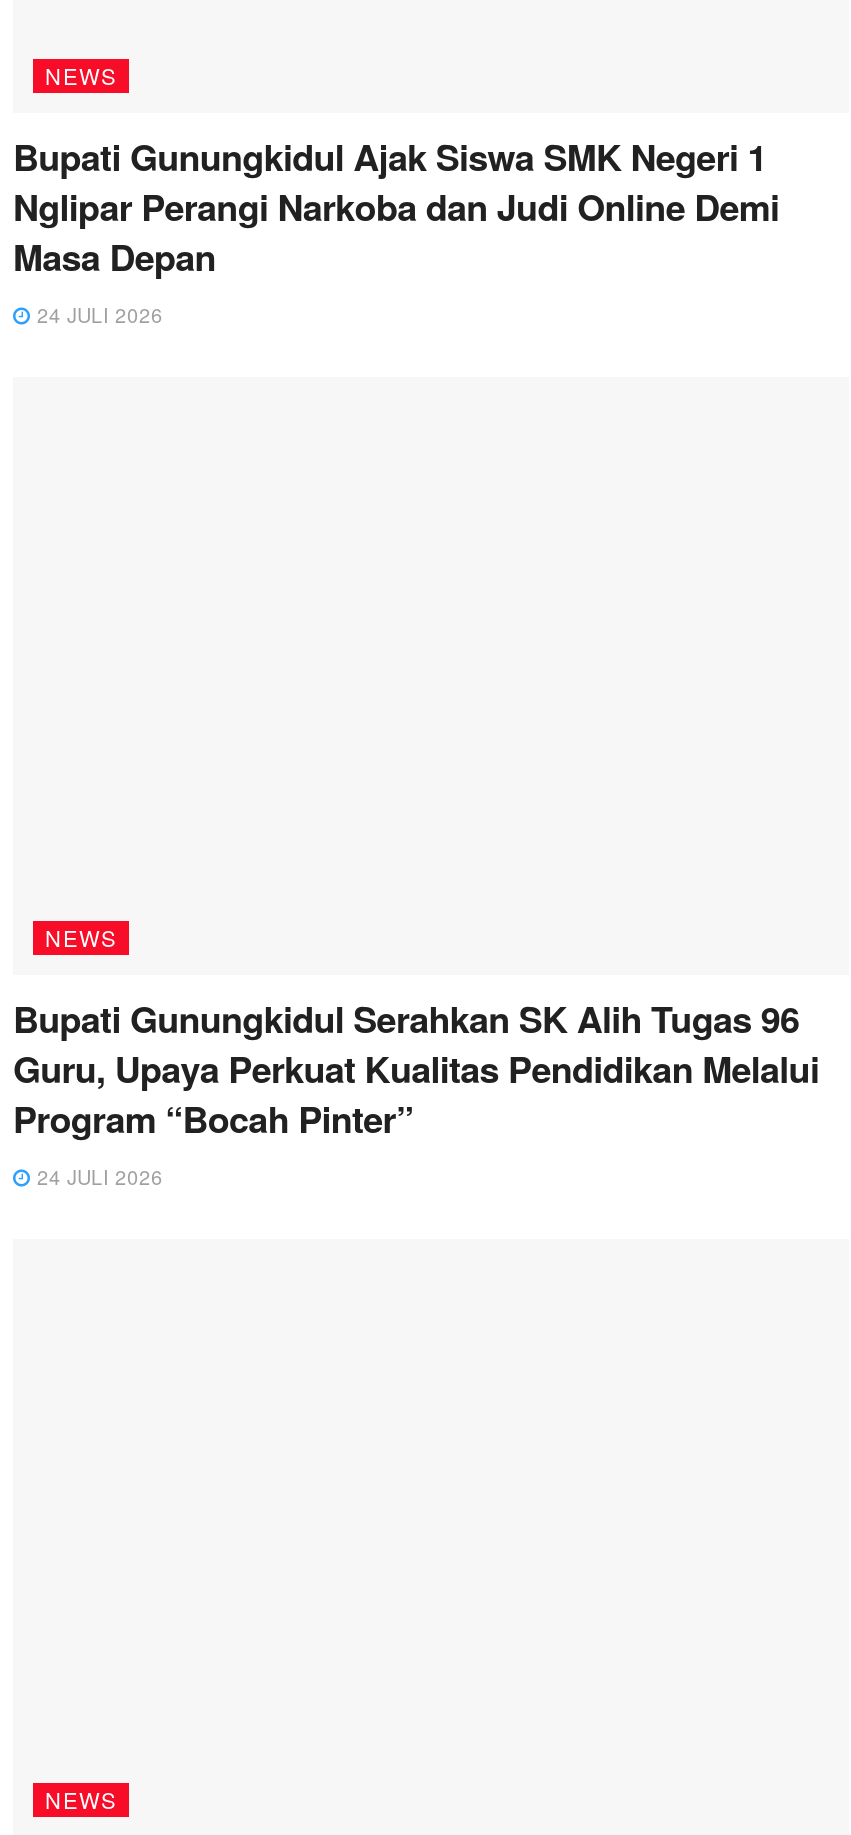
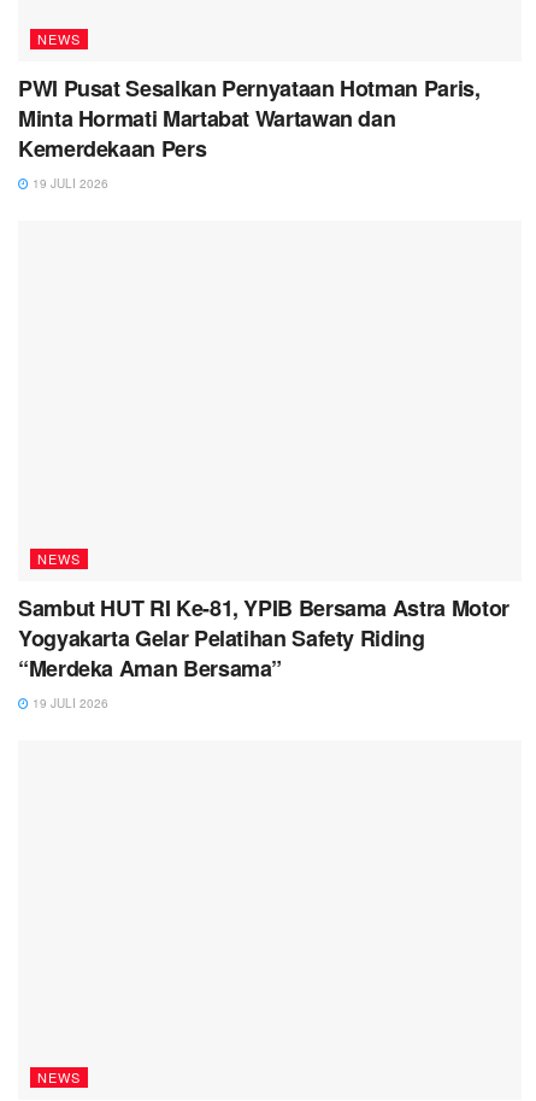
[13,130,779,328] Bupati Gunungkidul Ajak Siswa SMK Negeri 1 | Nglipar Perangi Narkoba dan Judi Online Demi | Masa Depan | 24 JULI 2026 -> [18,72,480,191] PWI Pusat Sesalkan Pernyataan Hotman Paris, | Minta Hormati Martabat Wartawan dan | Kemerdekaan Pers | 19 JULI 2026
[13,992,819,1190] Bupati Gunungkidul Serahkan SK Alih Tugas 96 | Guru, Upaya Perkuat Kualitas Pendidikan Melalui | Program “Bocah Pinter” | 24 JULI 2026 -> [18,592,509,711] Sambut HUT RI Ke-81, YPIB Bersama Astra Motor | Yogyakarta Gelar Pelatihan Safety Riding | “Merdeka Aman Bersama” | 19 JULI 2026

